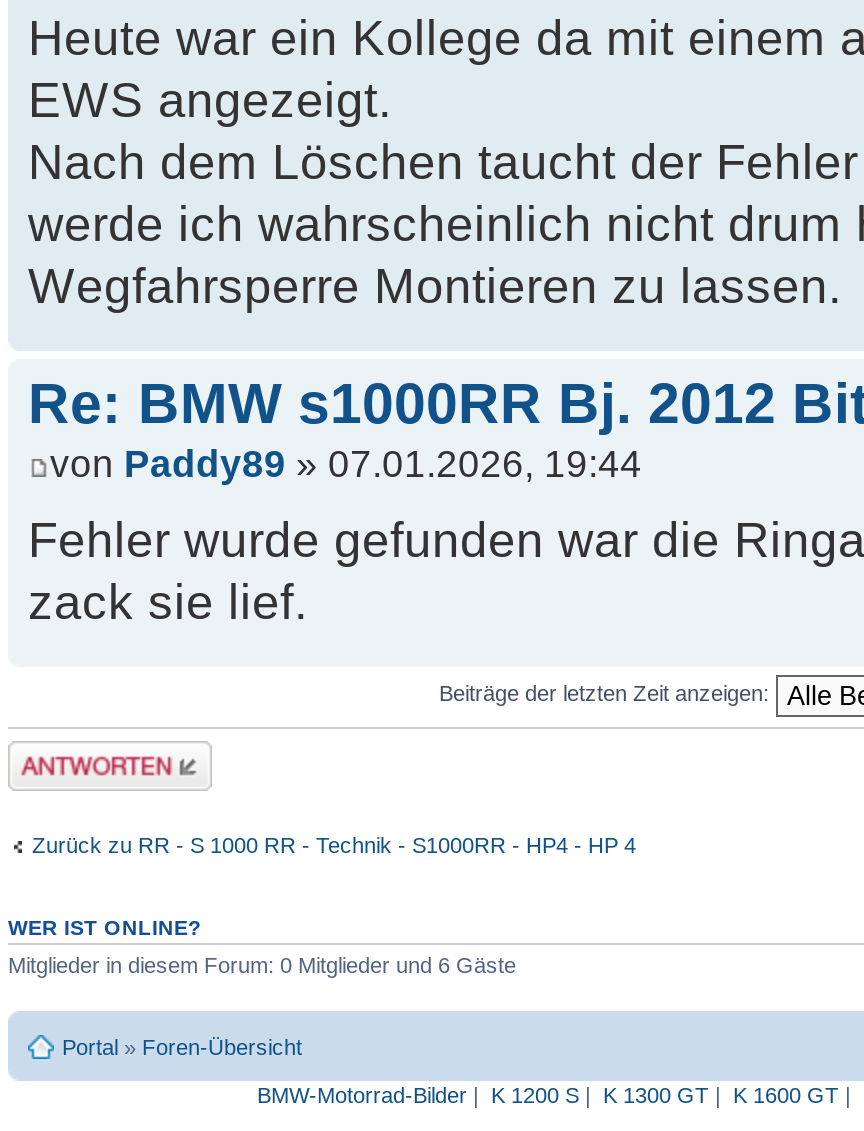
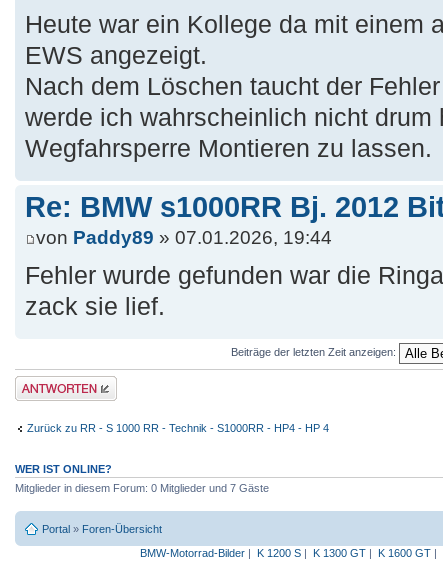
[8,952,516,976] Mitglieder in diesem Forum: 0 Mitglieder und 6 Gäste -> [15,482,269,494] Mitglieder in diesem Forum: 0 Mitglieder und 7 Gäste

